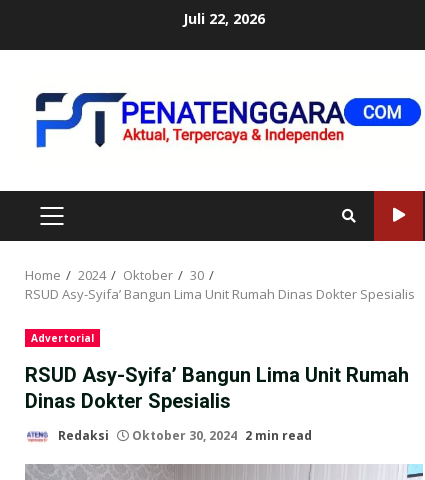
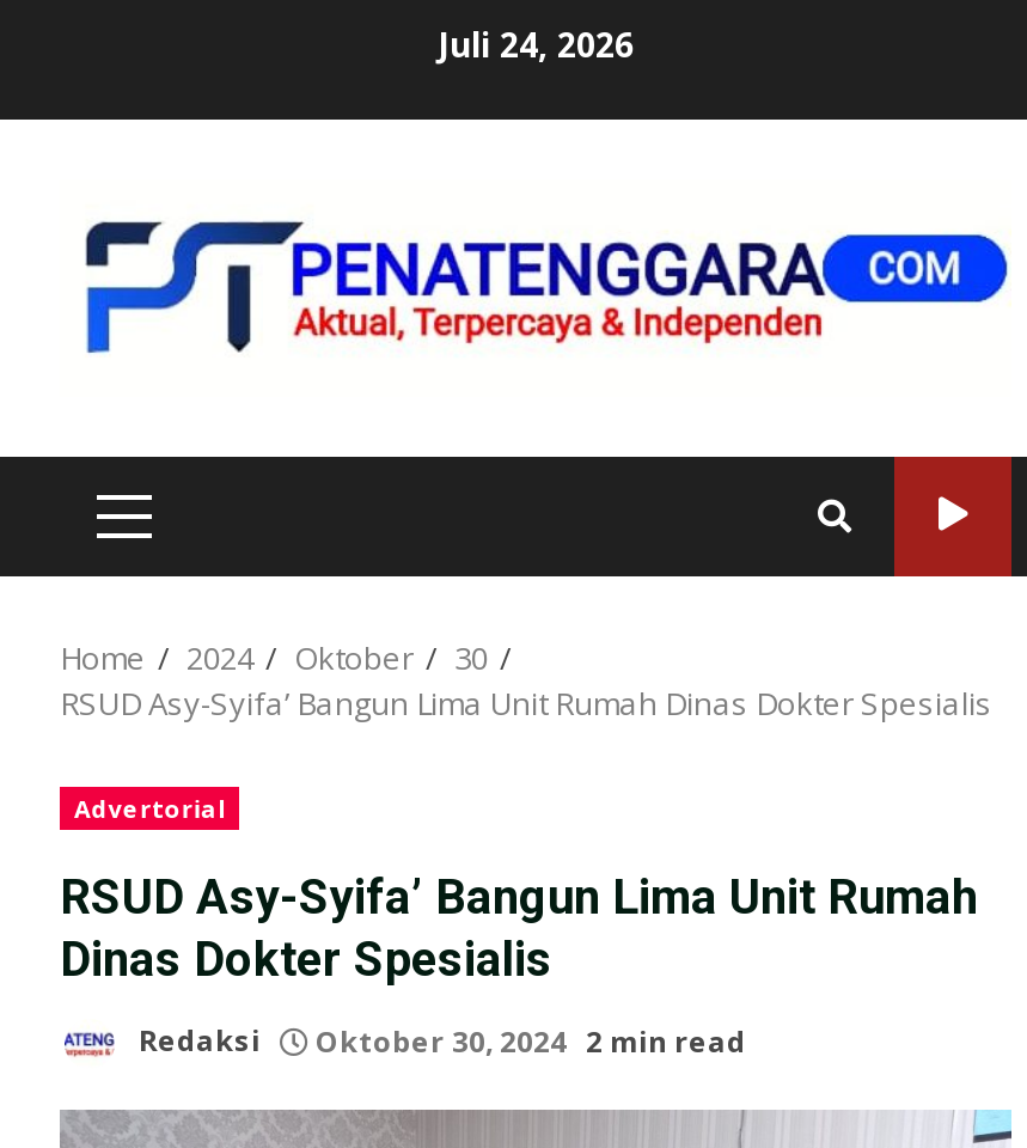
[183,8,265,27] Juli 22, 2026 -> [438,20,634,66] Juli 24, 2026

